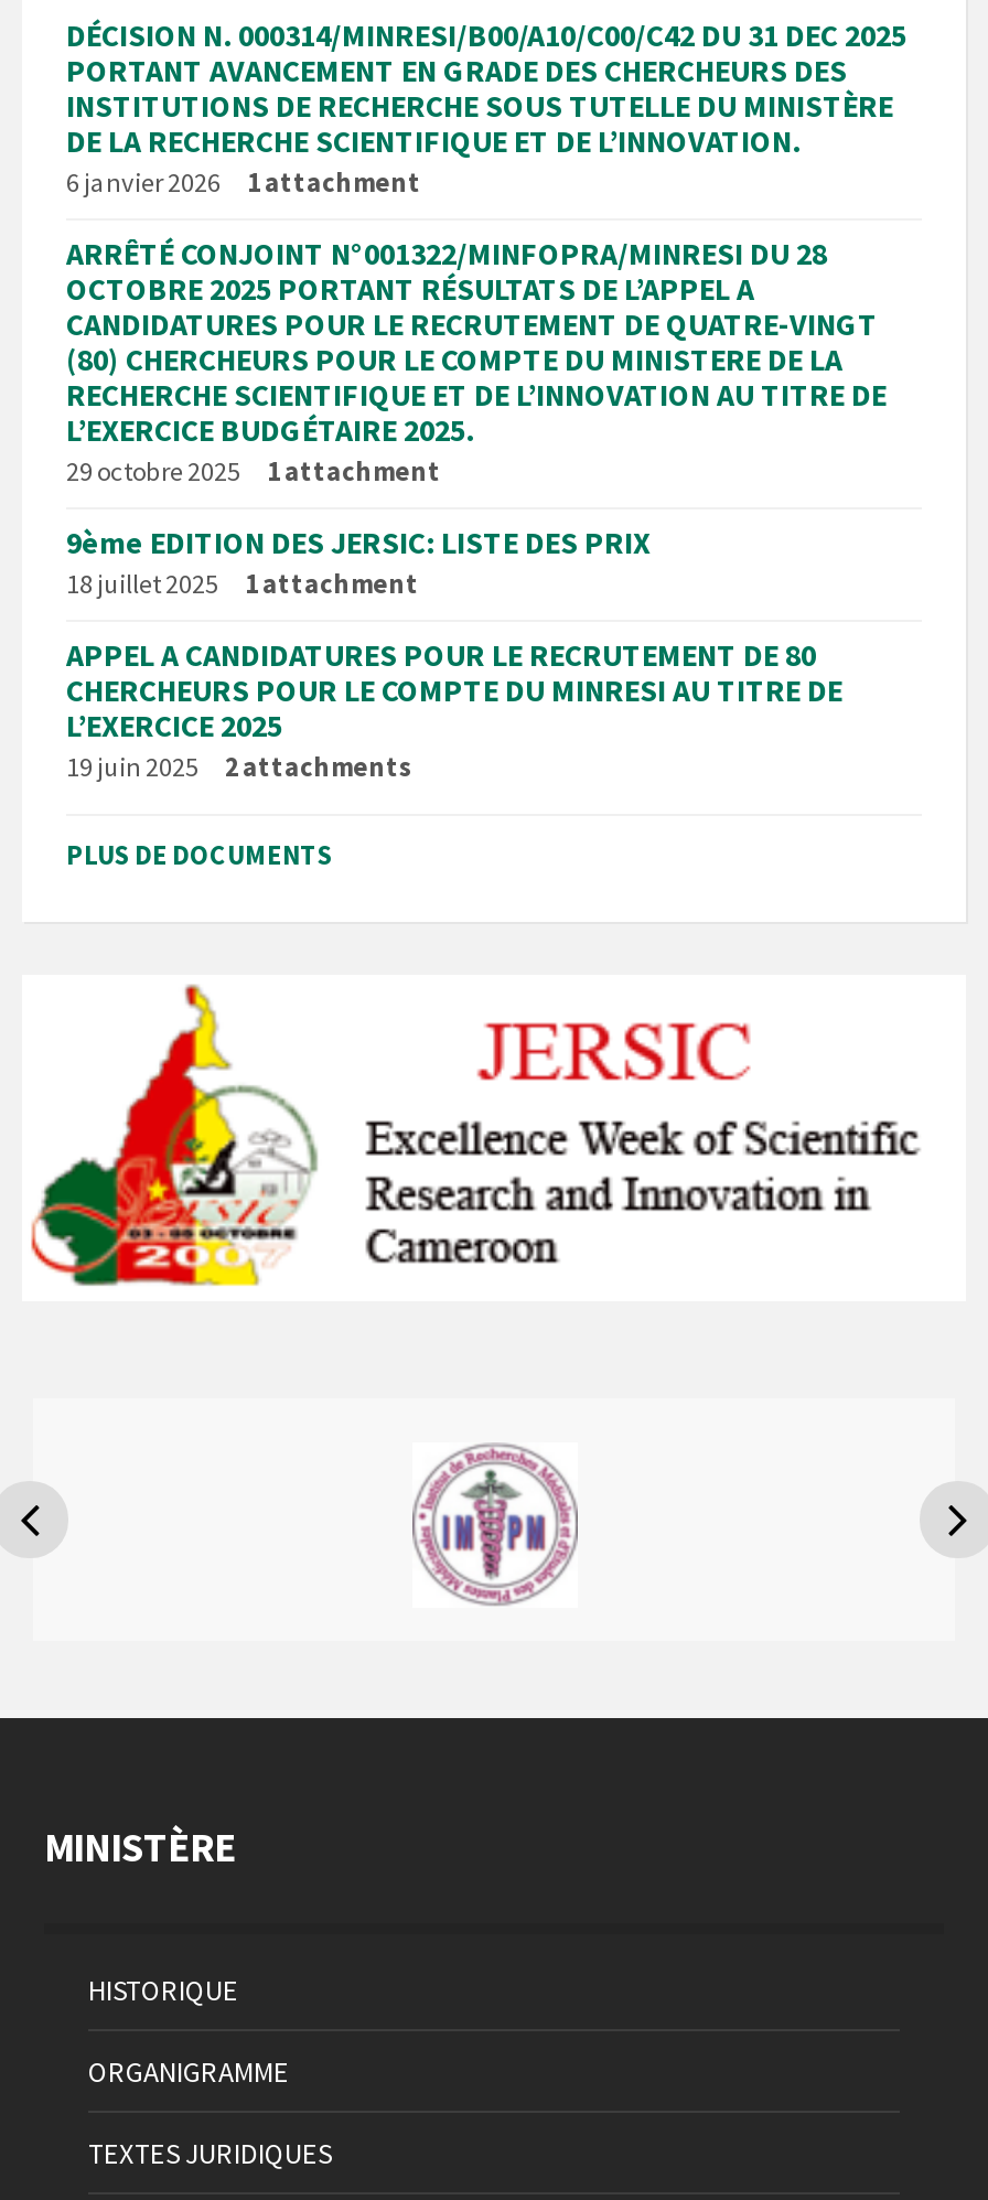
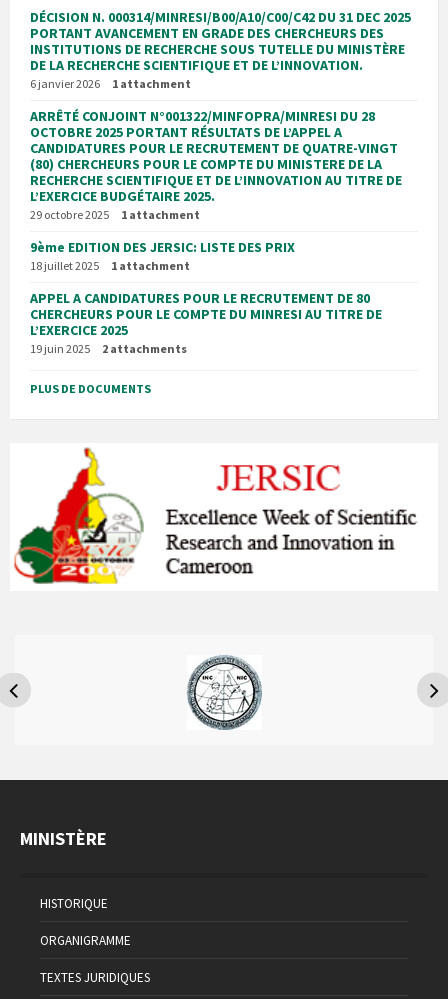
[415,1447,576,1606] [image] -> [187,656,262,730] [image]

